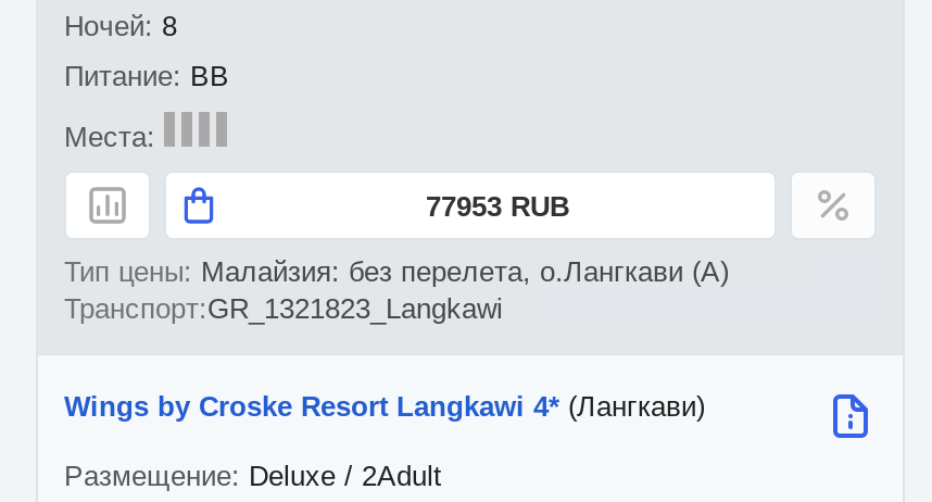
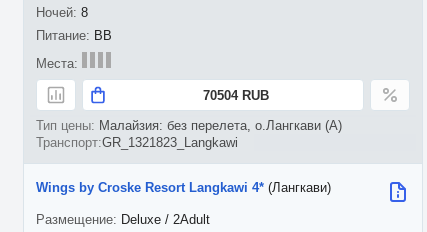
[426,189,569,222] 77953 RUB -> [202,87,268,102] 70504 RUB

